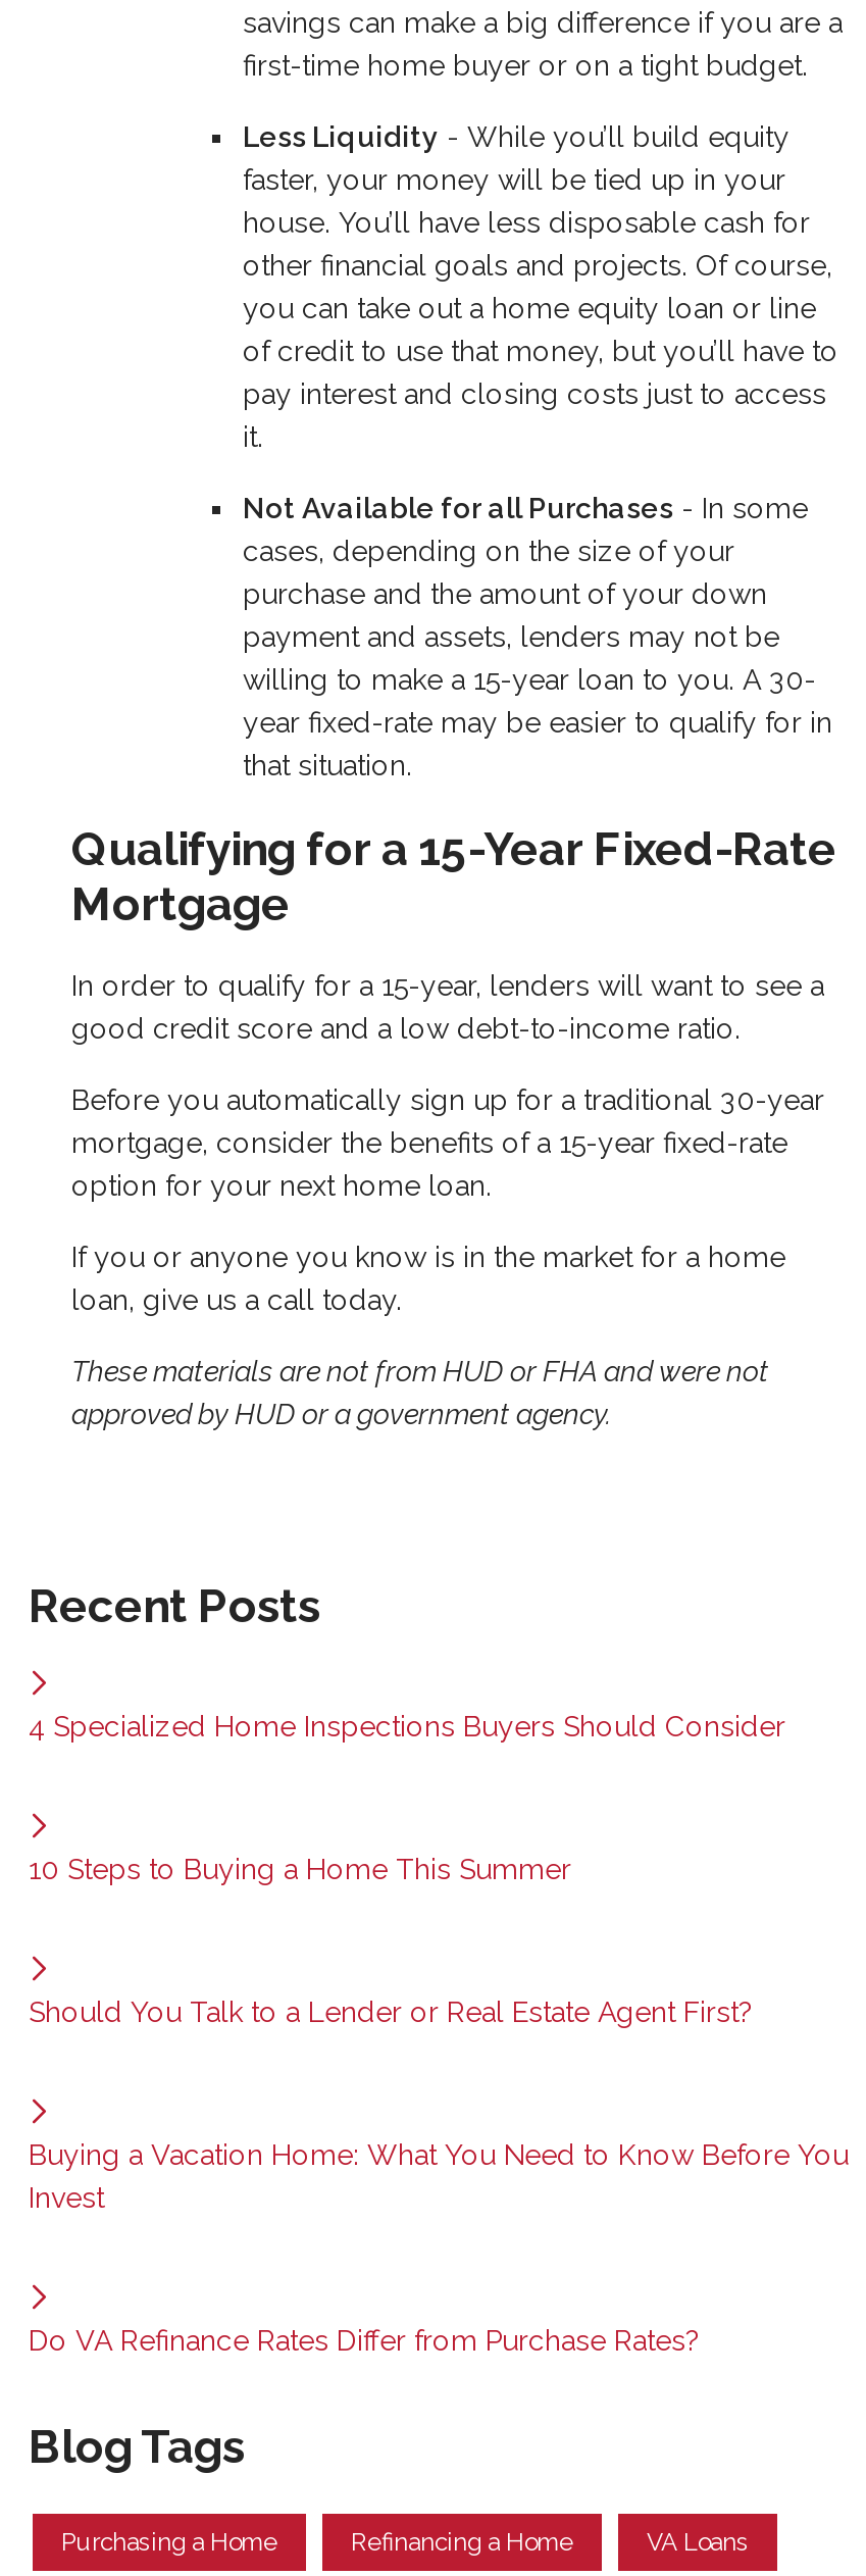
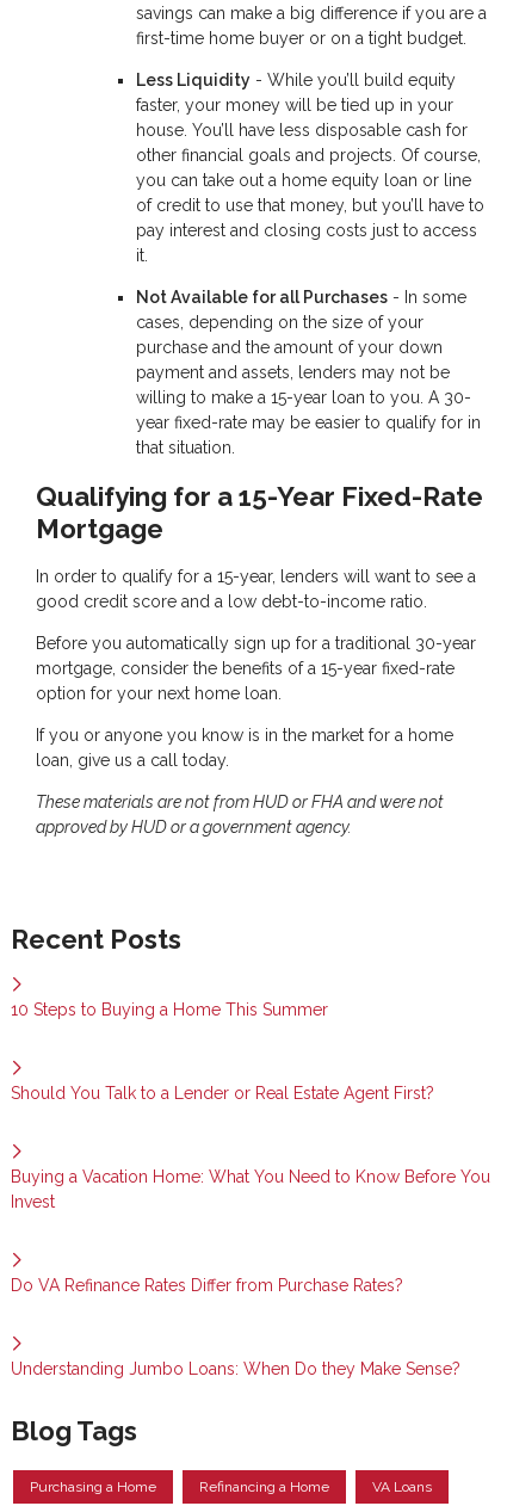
[29,1710,785,1743] 4 Specialized Home Inspections Buyers Should Consider -> none
moved [29,1853,849,2357] -> [11,1000,490,1295]: 10 Steps to Buying a Home This Summer | Should You Talk to a Lender or Real Estate Agent First? | Buying a Vacation Home: What You Need to Know Before You | Invest | Do VA Refinance Rates Differ from Purchase Rates?
none -> [11,1360,460,1379] Understanding Jumbo Loans: When Do they Make Sense?

